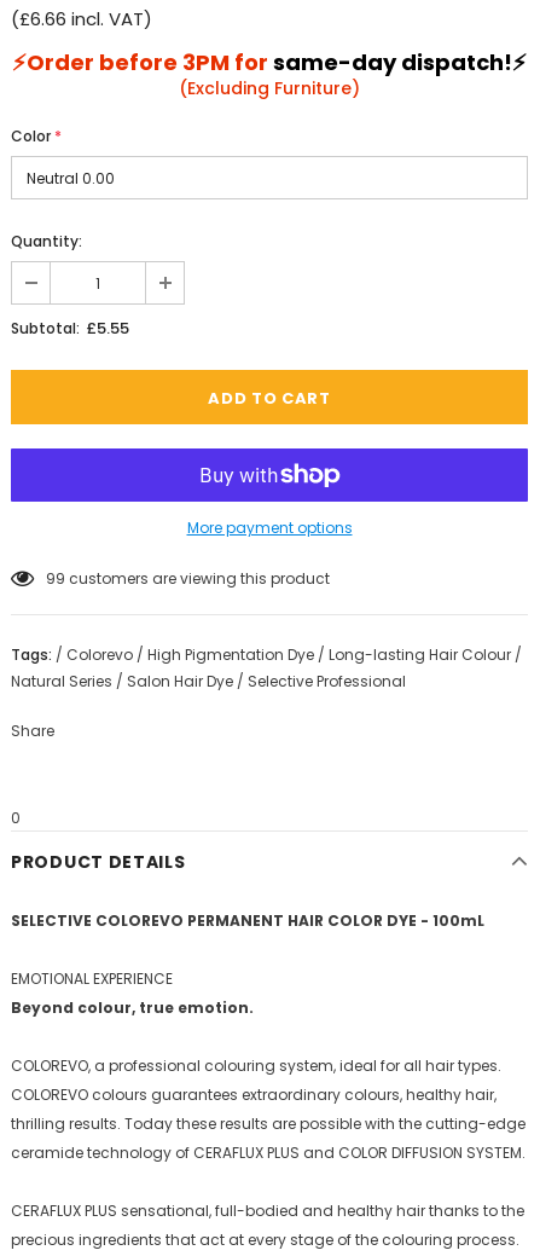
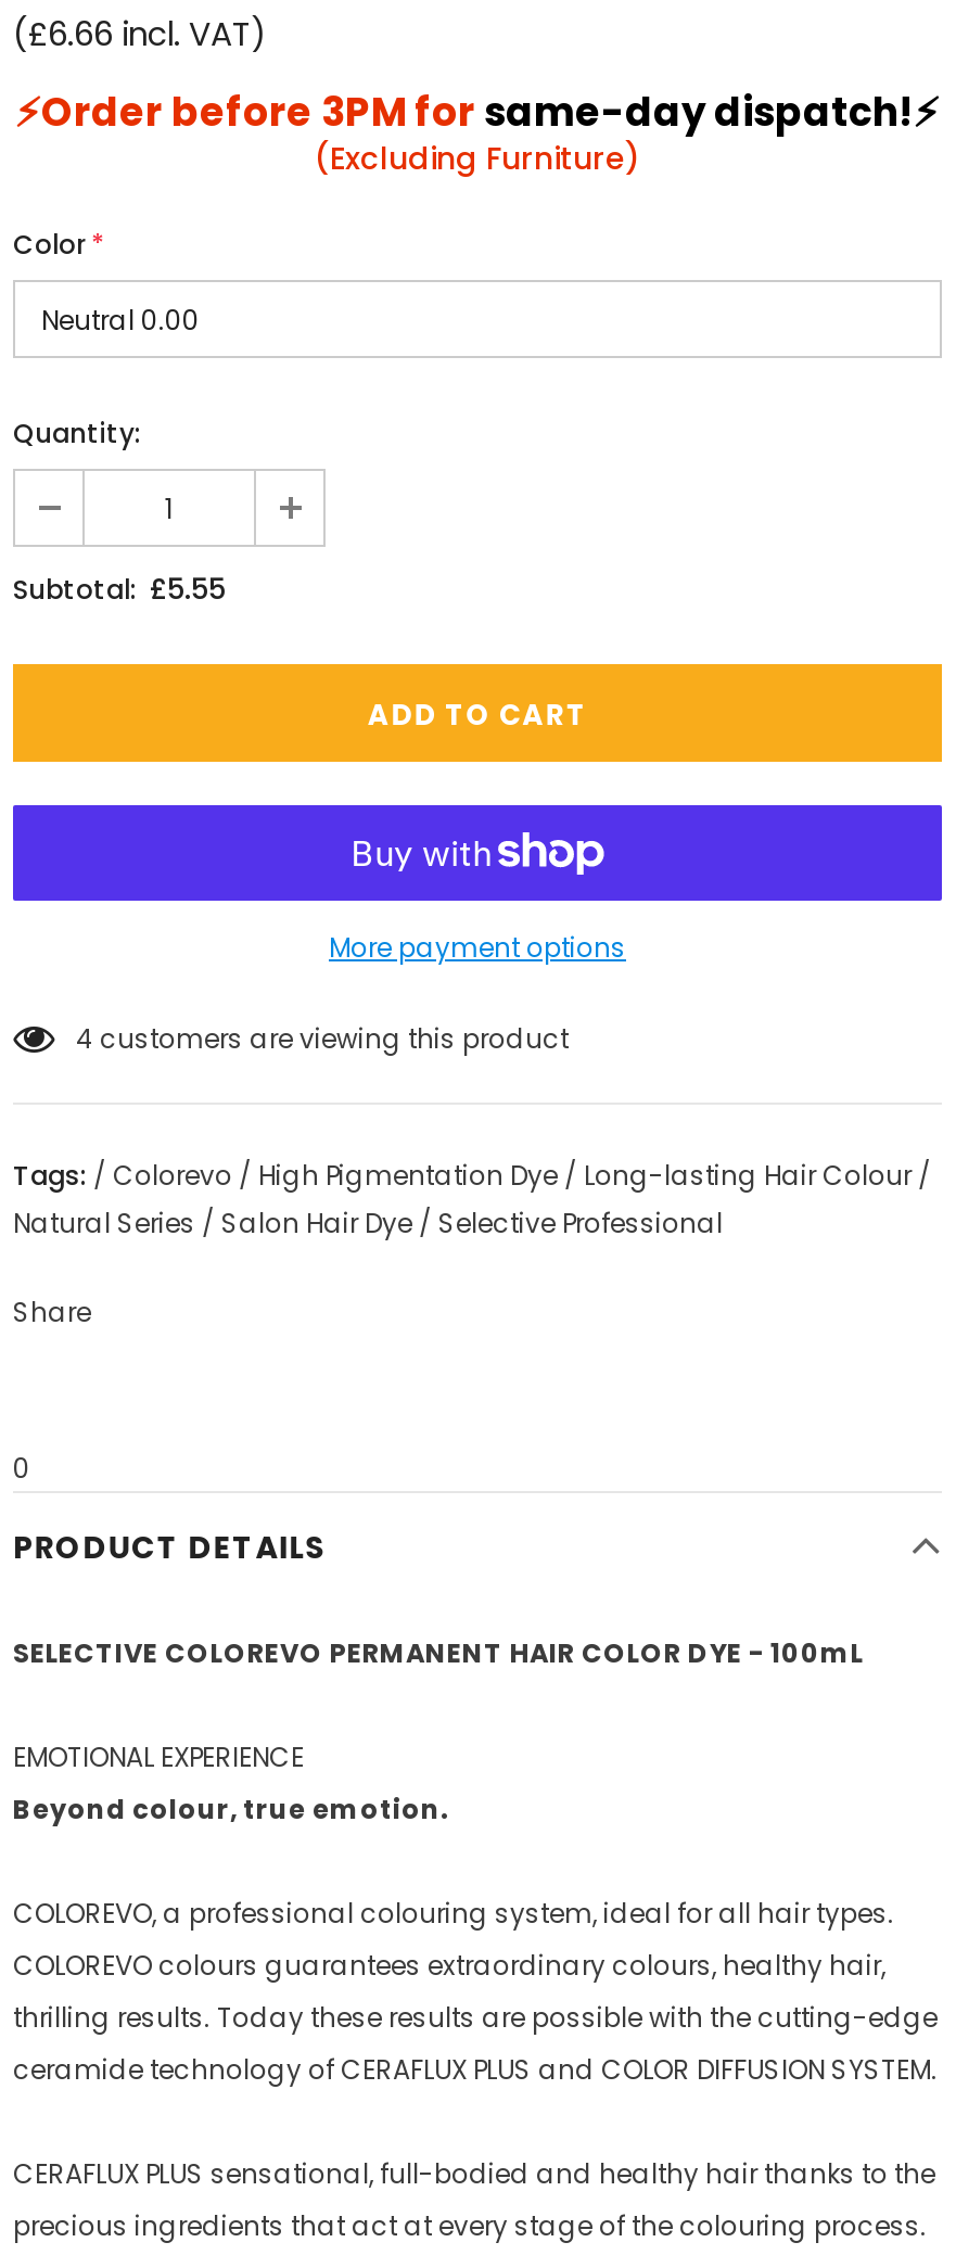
[46,568,330,589] 99 customers are viewing this product -> [76,1021,569,1057] 4 customers are viewing this product

